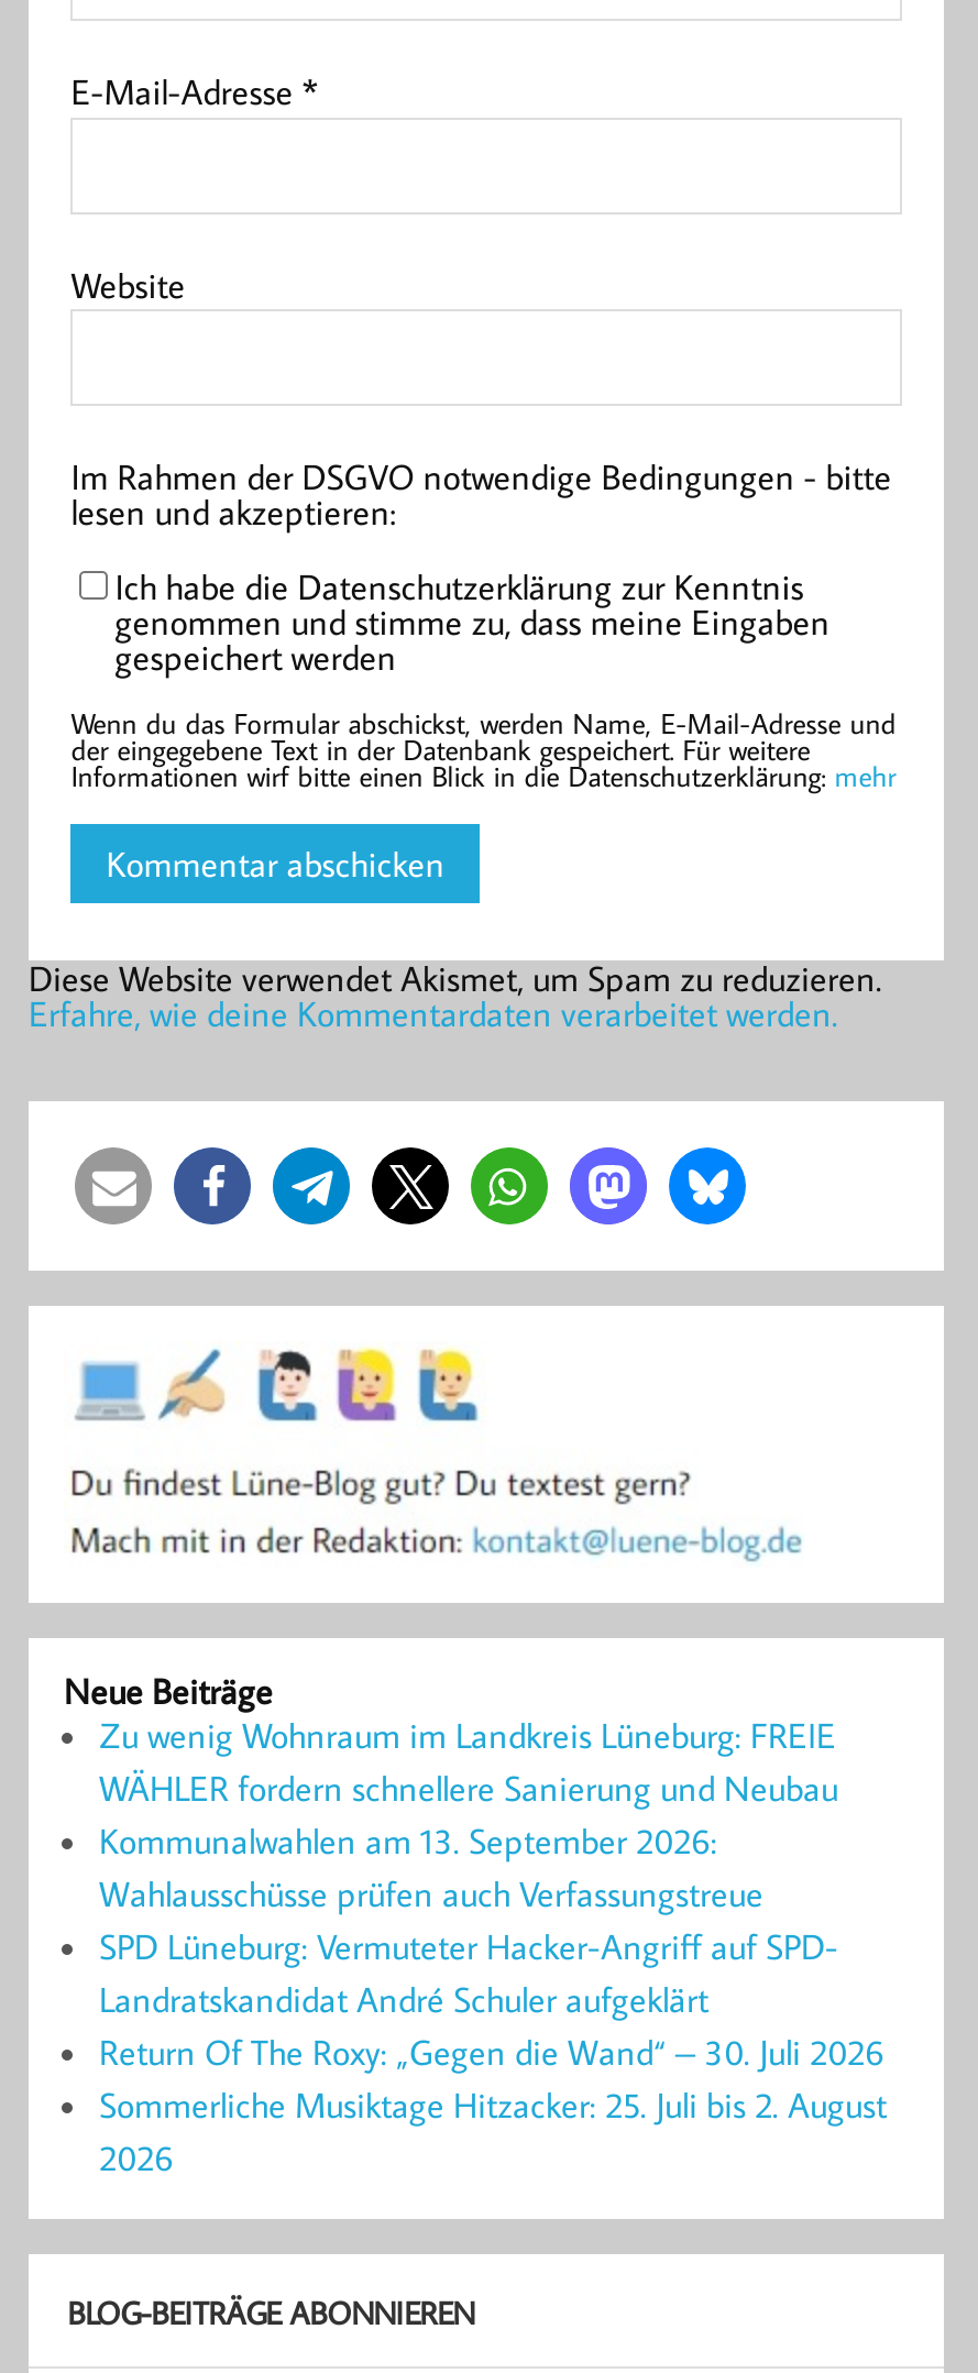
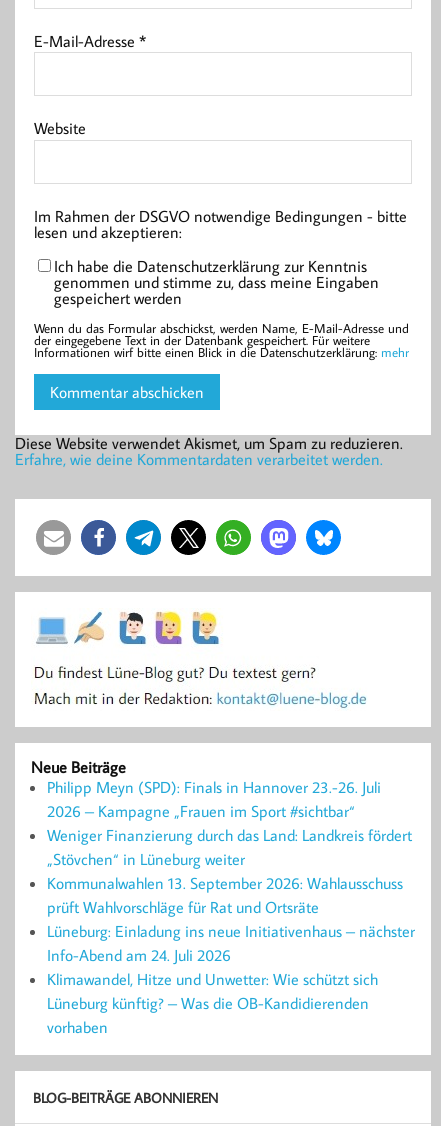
[99,1713,887,2179] Zu wenig Wohnraum im Landkreis Lüneburg: FREIE | WÄHLER fordern schnellere Sanierung und Neubau | Kommunalwahlen am 13. September 2026: | Wahlausschüsse prüfen auch Verfassungstreue | SPD Lüneburg: Vermuteter Hacker-Angriff auf SPD- | Landratskandidat André Schuler aufgeklärt | Return Of The Roxy: „Gegen die Wand“ – 30. Juli 2026 | Sommerliche Musiktage Hitzacker: 25. Juli bis 2. August | 2026 -> [47,777,415,1037] Philipp Meyn (SPD): Finals in Hannover 23.-26. Juli | 2026 – Kampagne „Frauen im Sport #sichtbar“ | Weniger Finanzierung durch das Land: Landkreis fördert | „Stövchen“ in Lüneburg weiter | Kommunalwahlen 13. September 2026: Wahlausschuss | prüft Wahlvorschläge für Rat und Ortsräte | Lüneburg: Einladung ins neue Initiativenhaus – nächster | Info-Abend am 24. Juli 2026 | Klimawandel, Hitze und Unwetter: Wie schützt sich | Lüneburg künftig? – Was die OB-Kandidierenden | vorhaben

